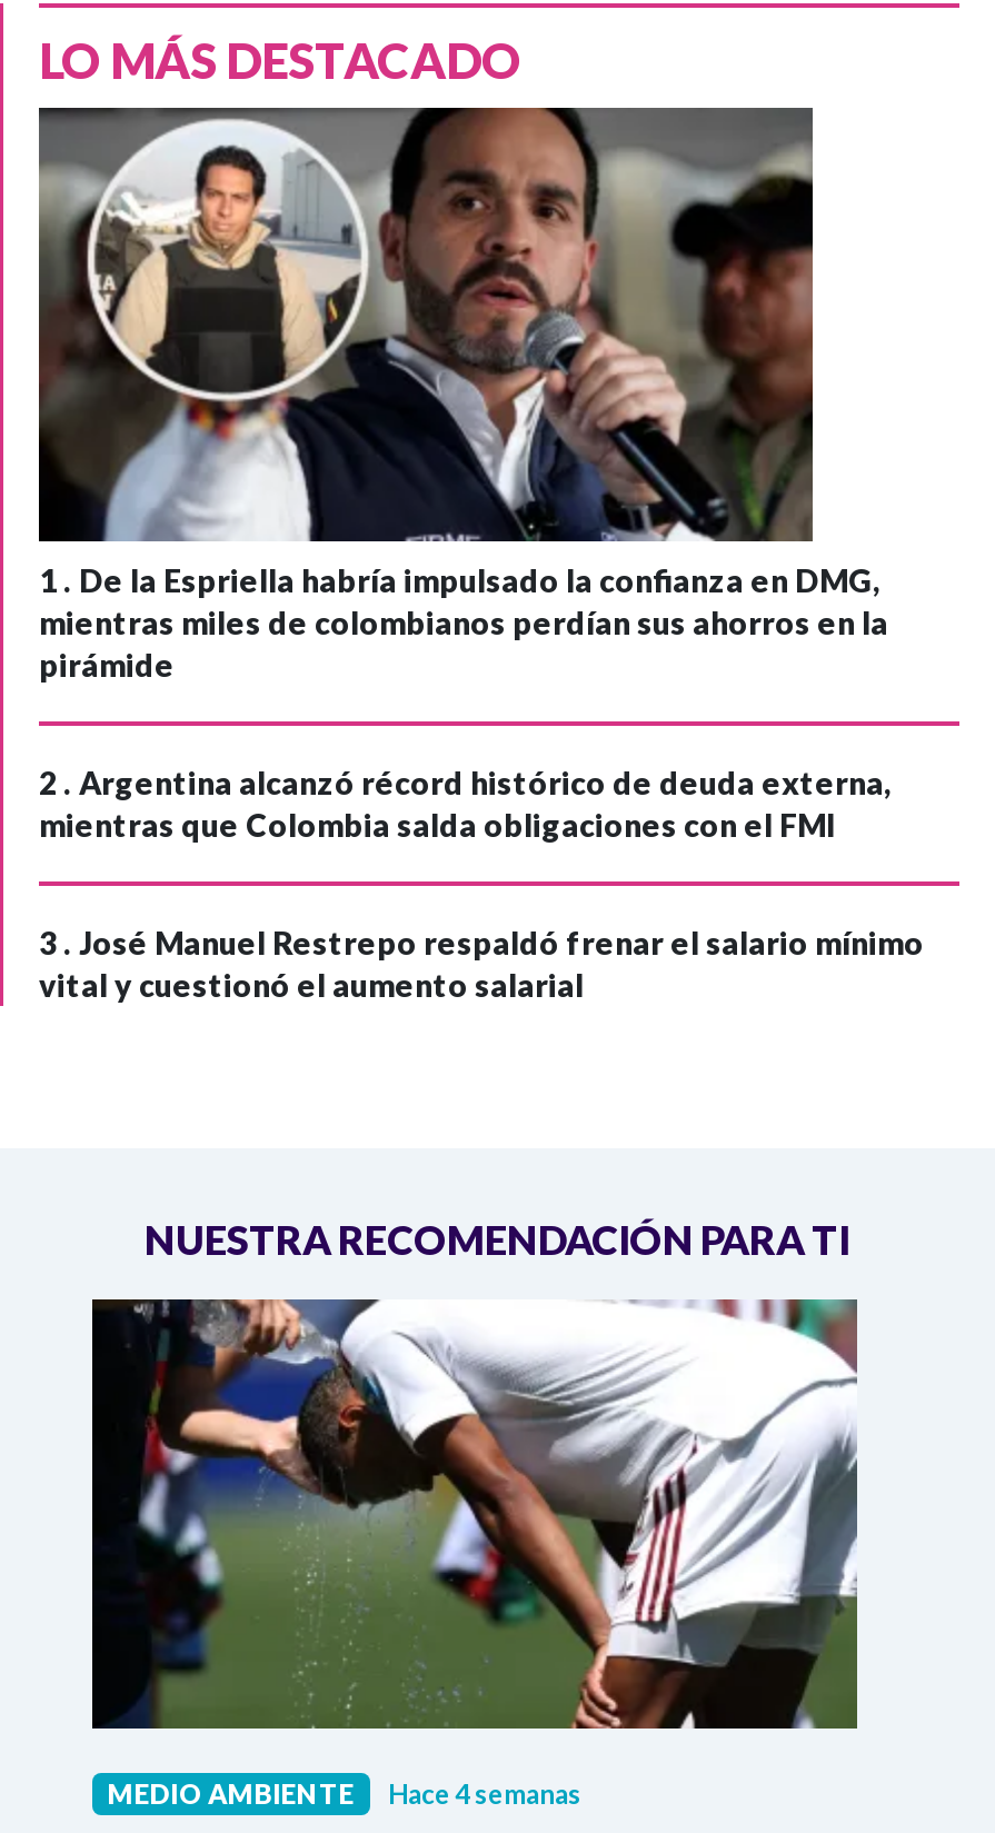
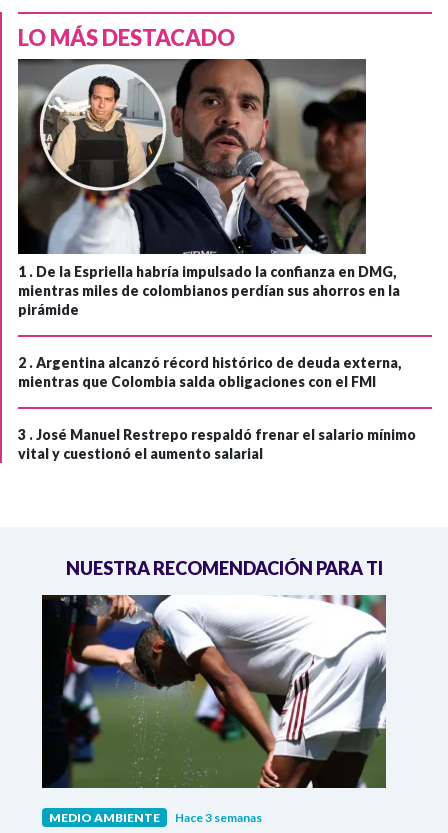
[108,1777,581,1810] MEDIO AMBIENTE Hace 4 semanas -> [49,810,262,825] MEDIO AMBIENTE Hace 3 semanas

